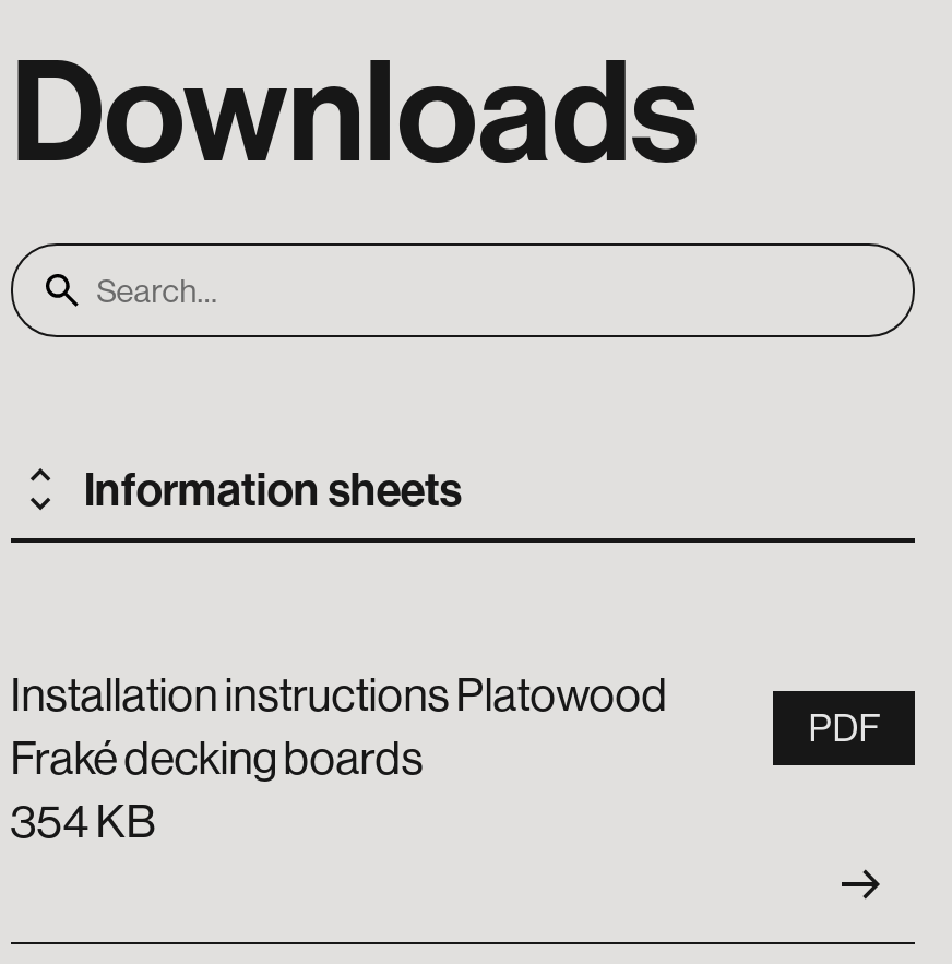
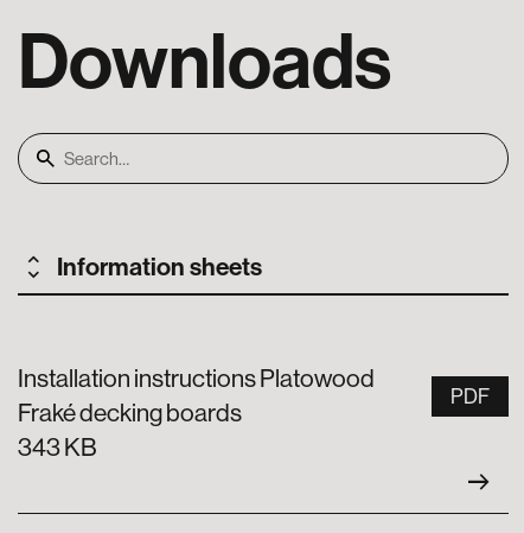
[10,796,157,848] 354 KB -> [18,433,97,462] 343 KB

